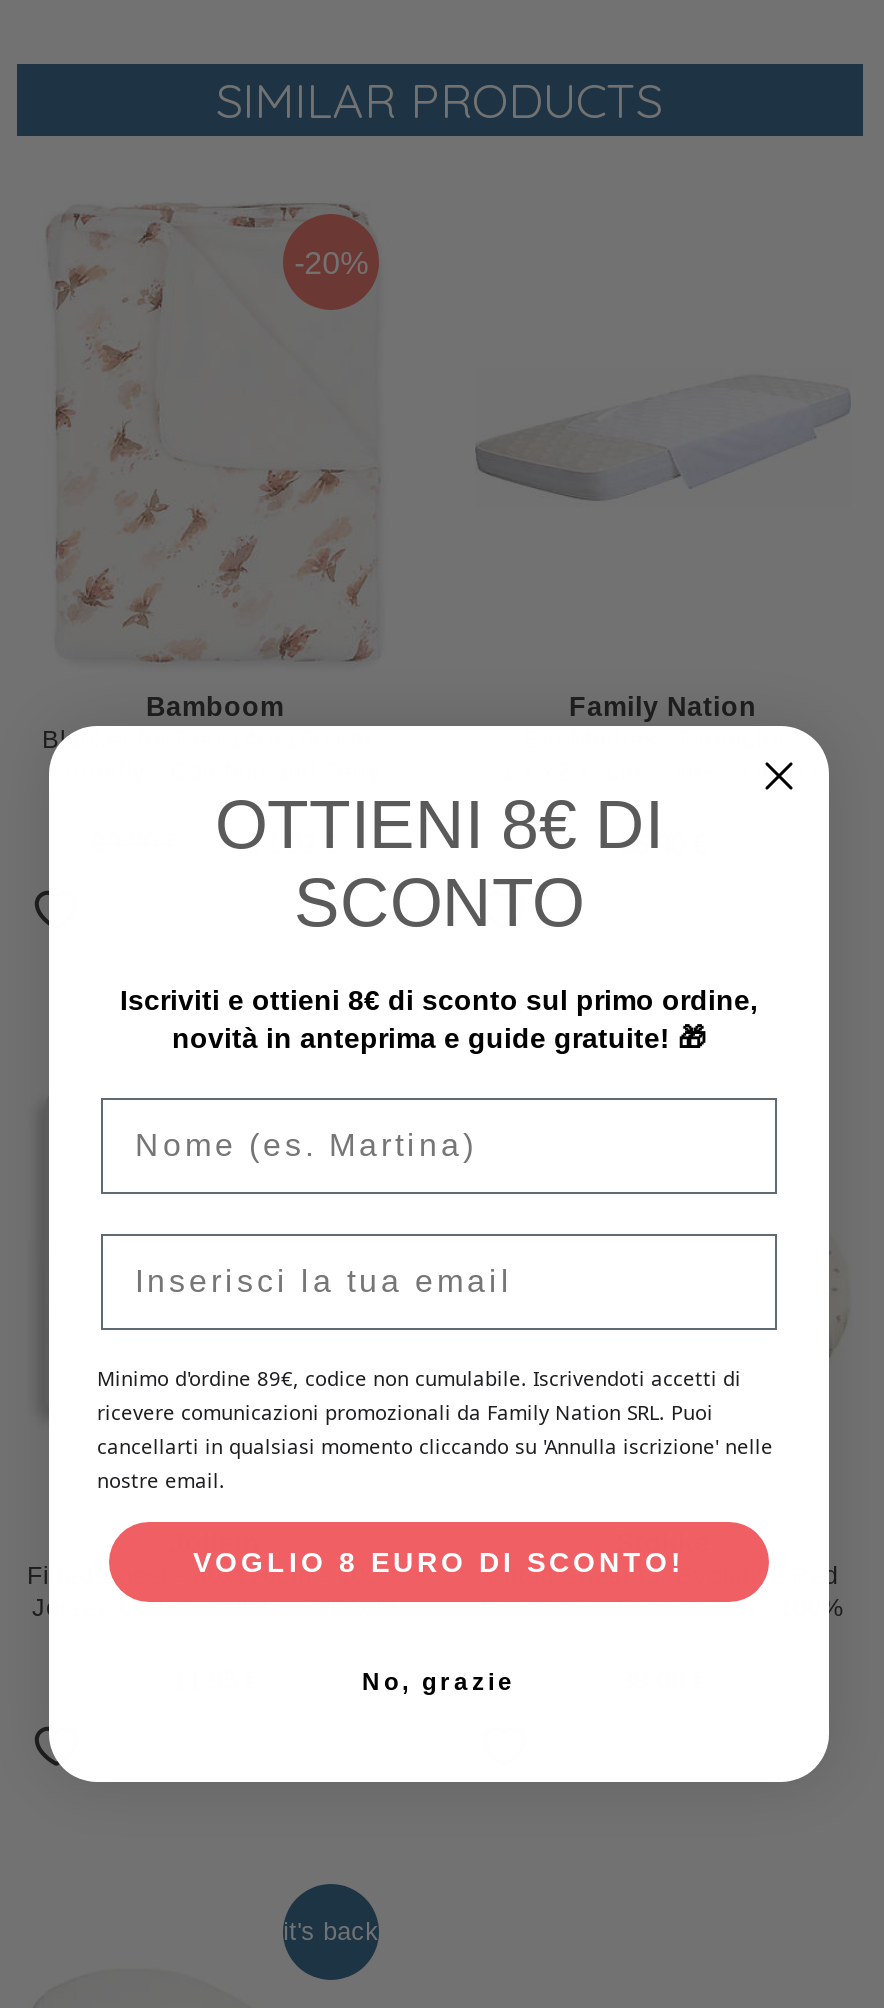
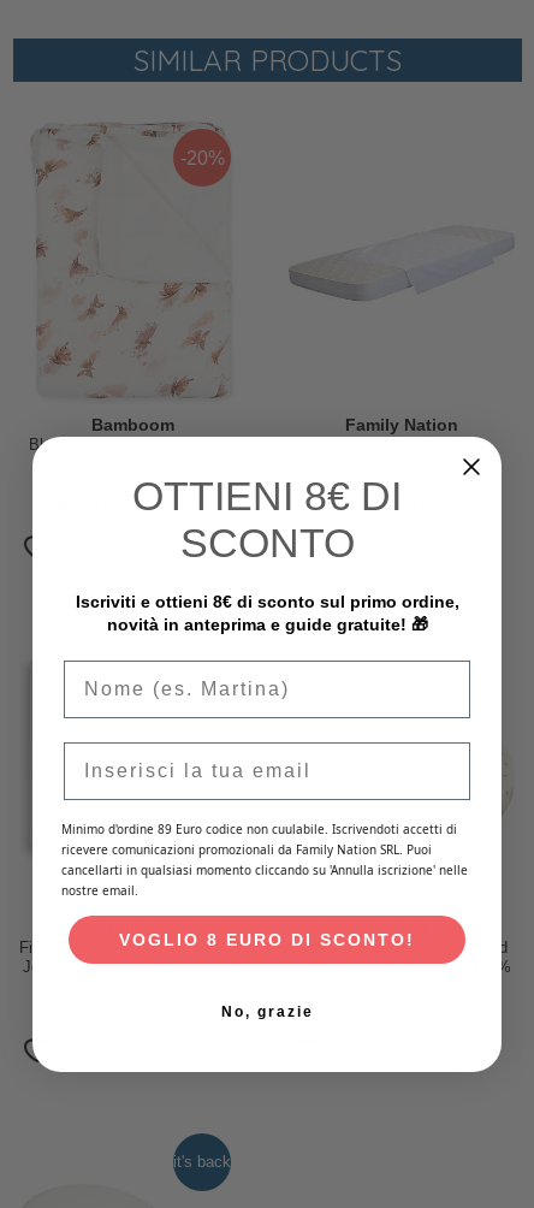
[97,1363,741,1391] Minimo d'ordine 89€, codice non cumulabile. Iscrivendoti accetti di -> [61,820,457,837] Minimo d'ordine 89 Euro codice non cuulabile. Iscrivendoti accetti di

